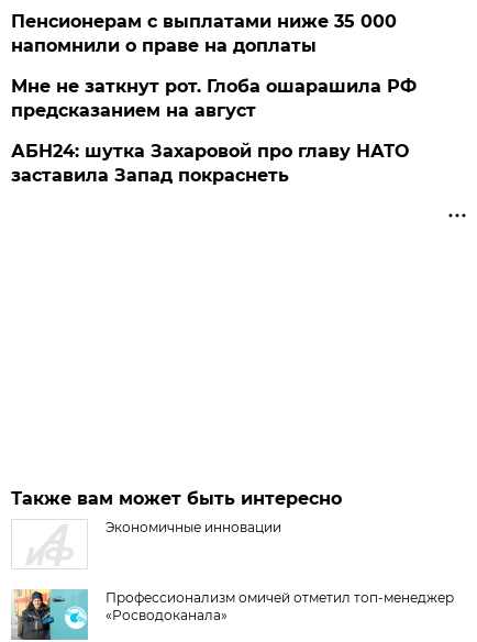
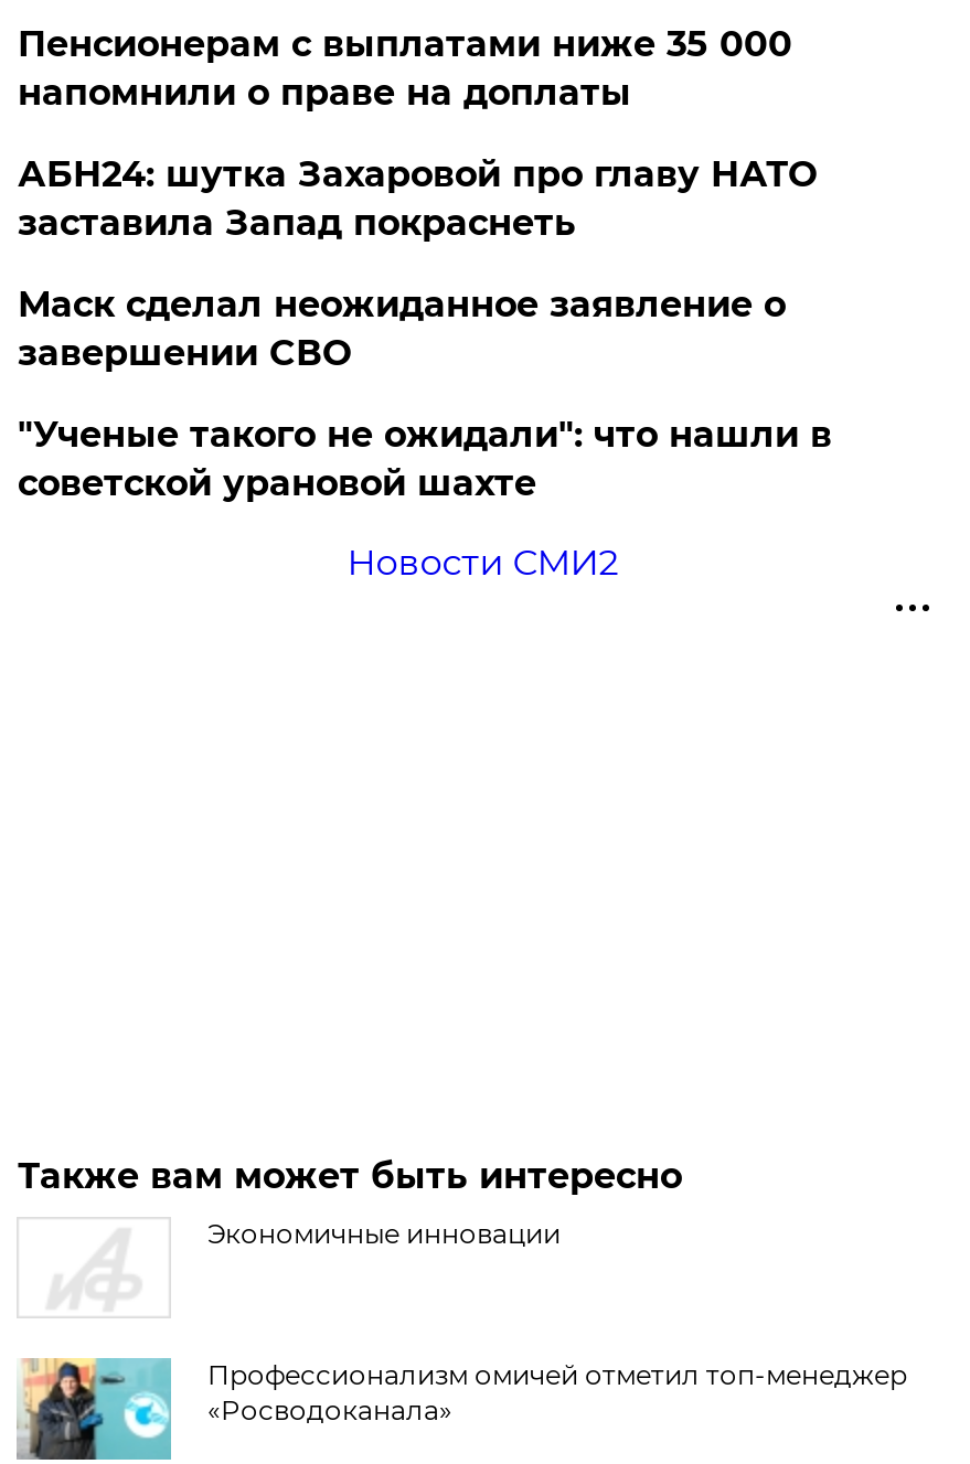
[11,76,417,121] Мне не заткнут рот. Глоба ошарашила РФ | предсказанием на август -> none
moved [11,141,409,186] -> [17,153,816,244]: АБН24: шутка Захаровой про главу НАТО | заставила Запад покраснеть
none -> [17,284,832,584] Маск сделал неожиданное заявление о | завершении СВО | "Ученые такого не ожидали": что нашли в | советской урановой шахте | Новости СМИ2

